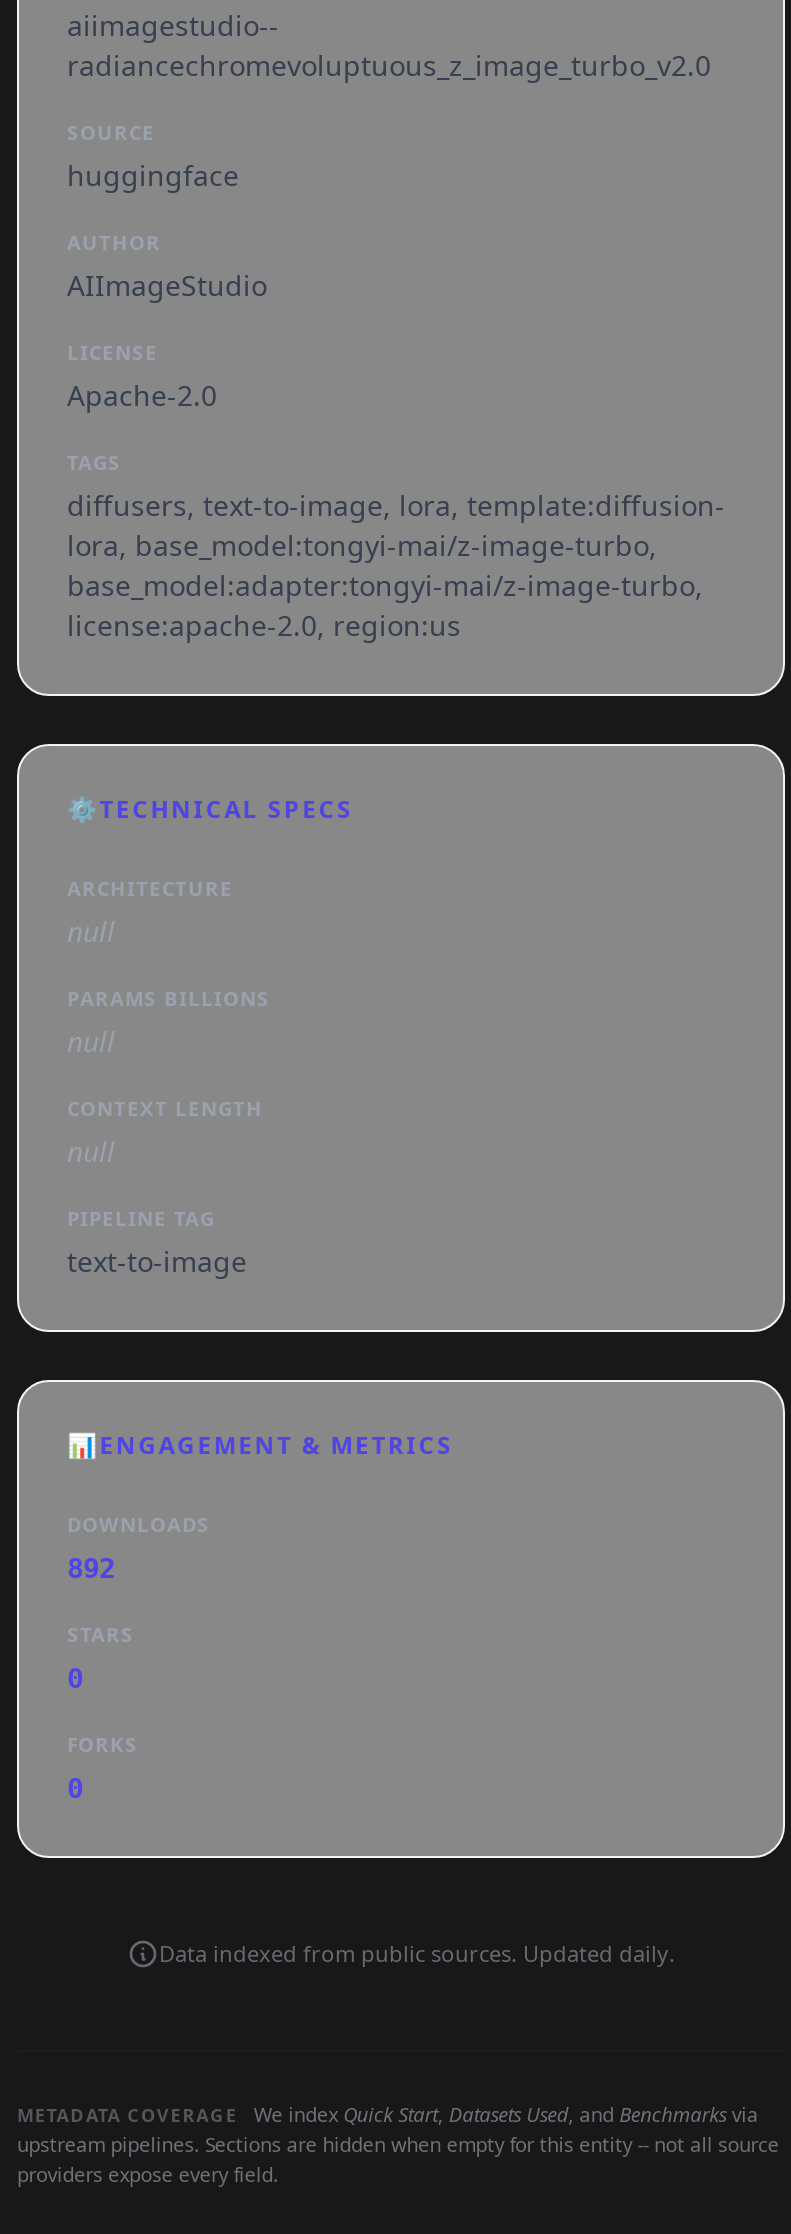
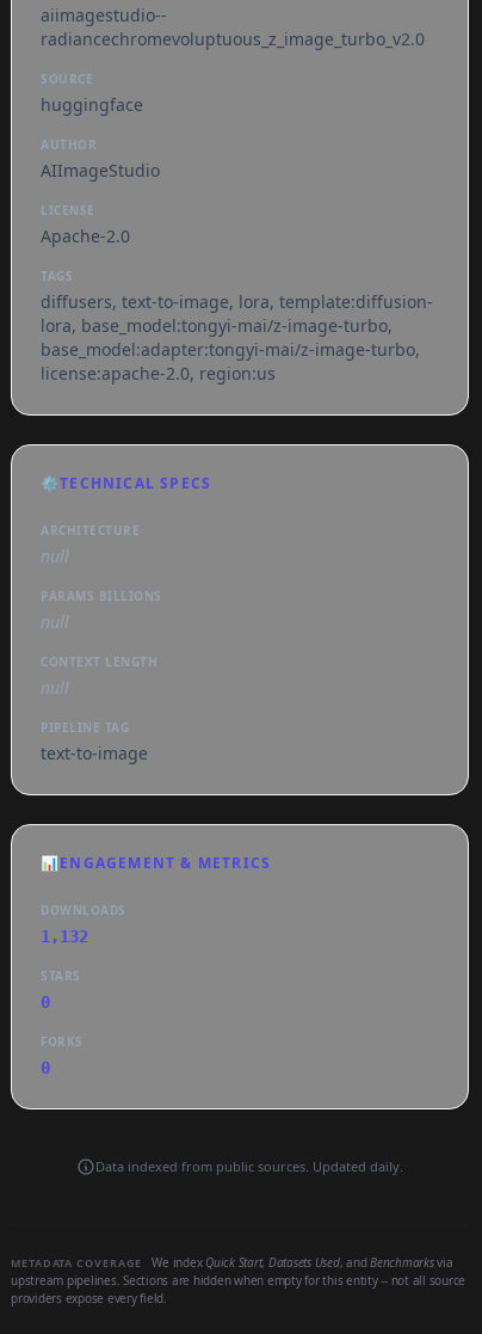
[67,1552,115,1584] 892 -> [41,927,88,946] 1,132

